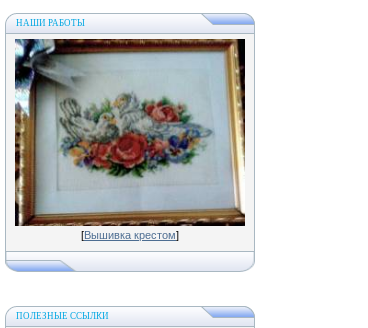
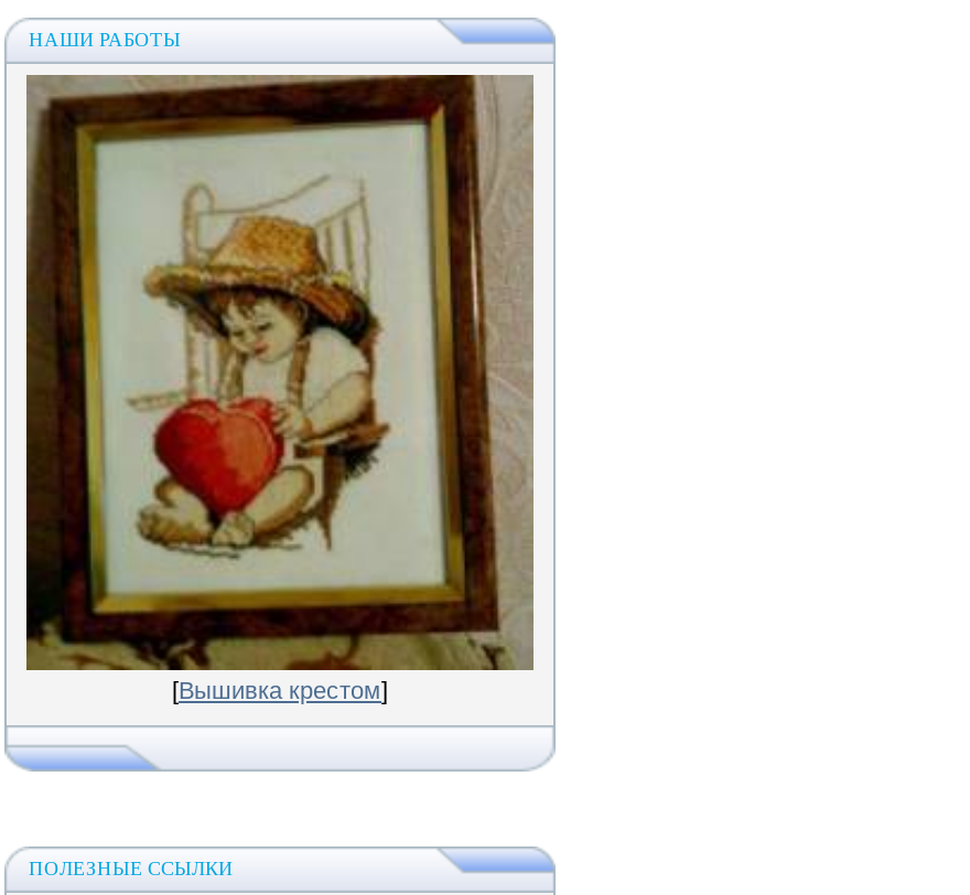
[15,38,245,227] [image] -> [24,73,536,672] [image]

